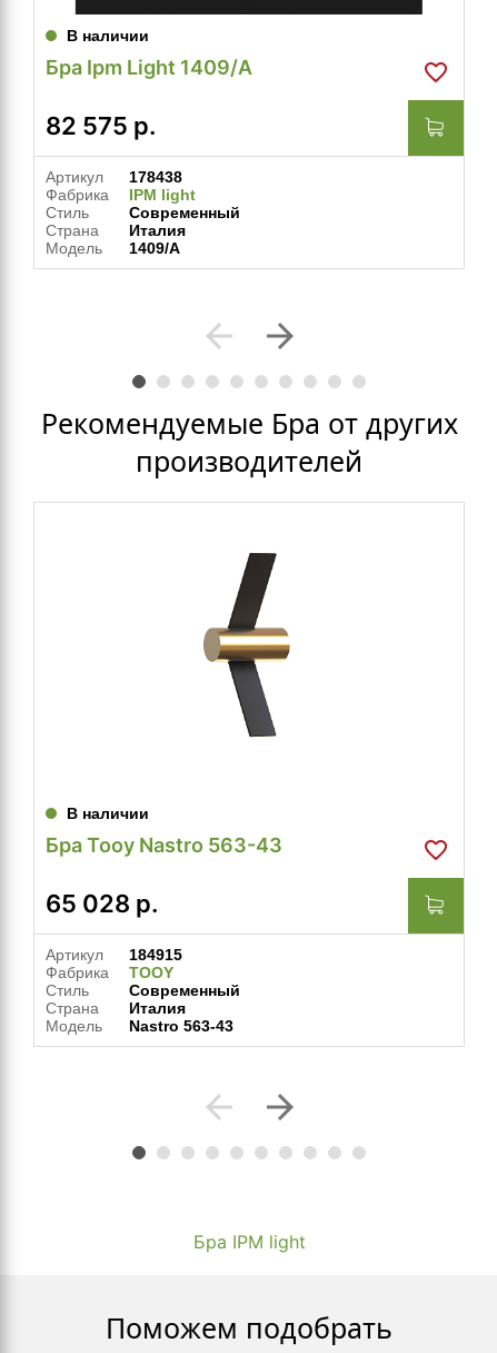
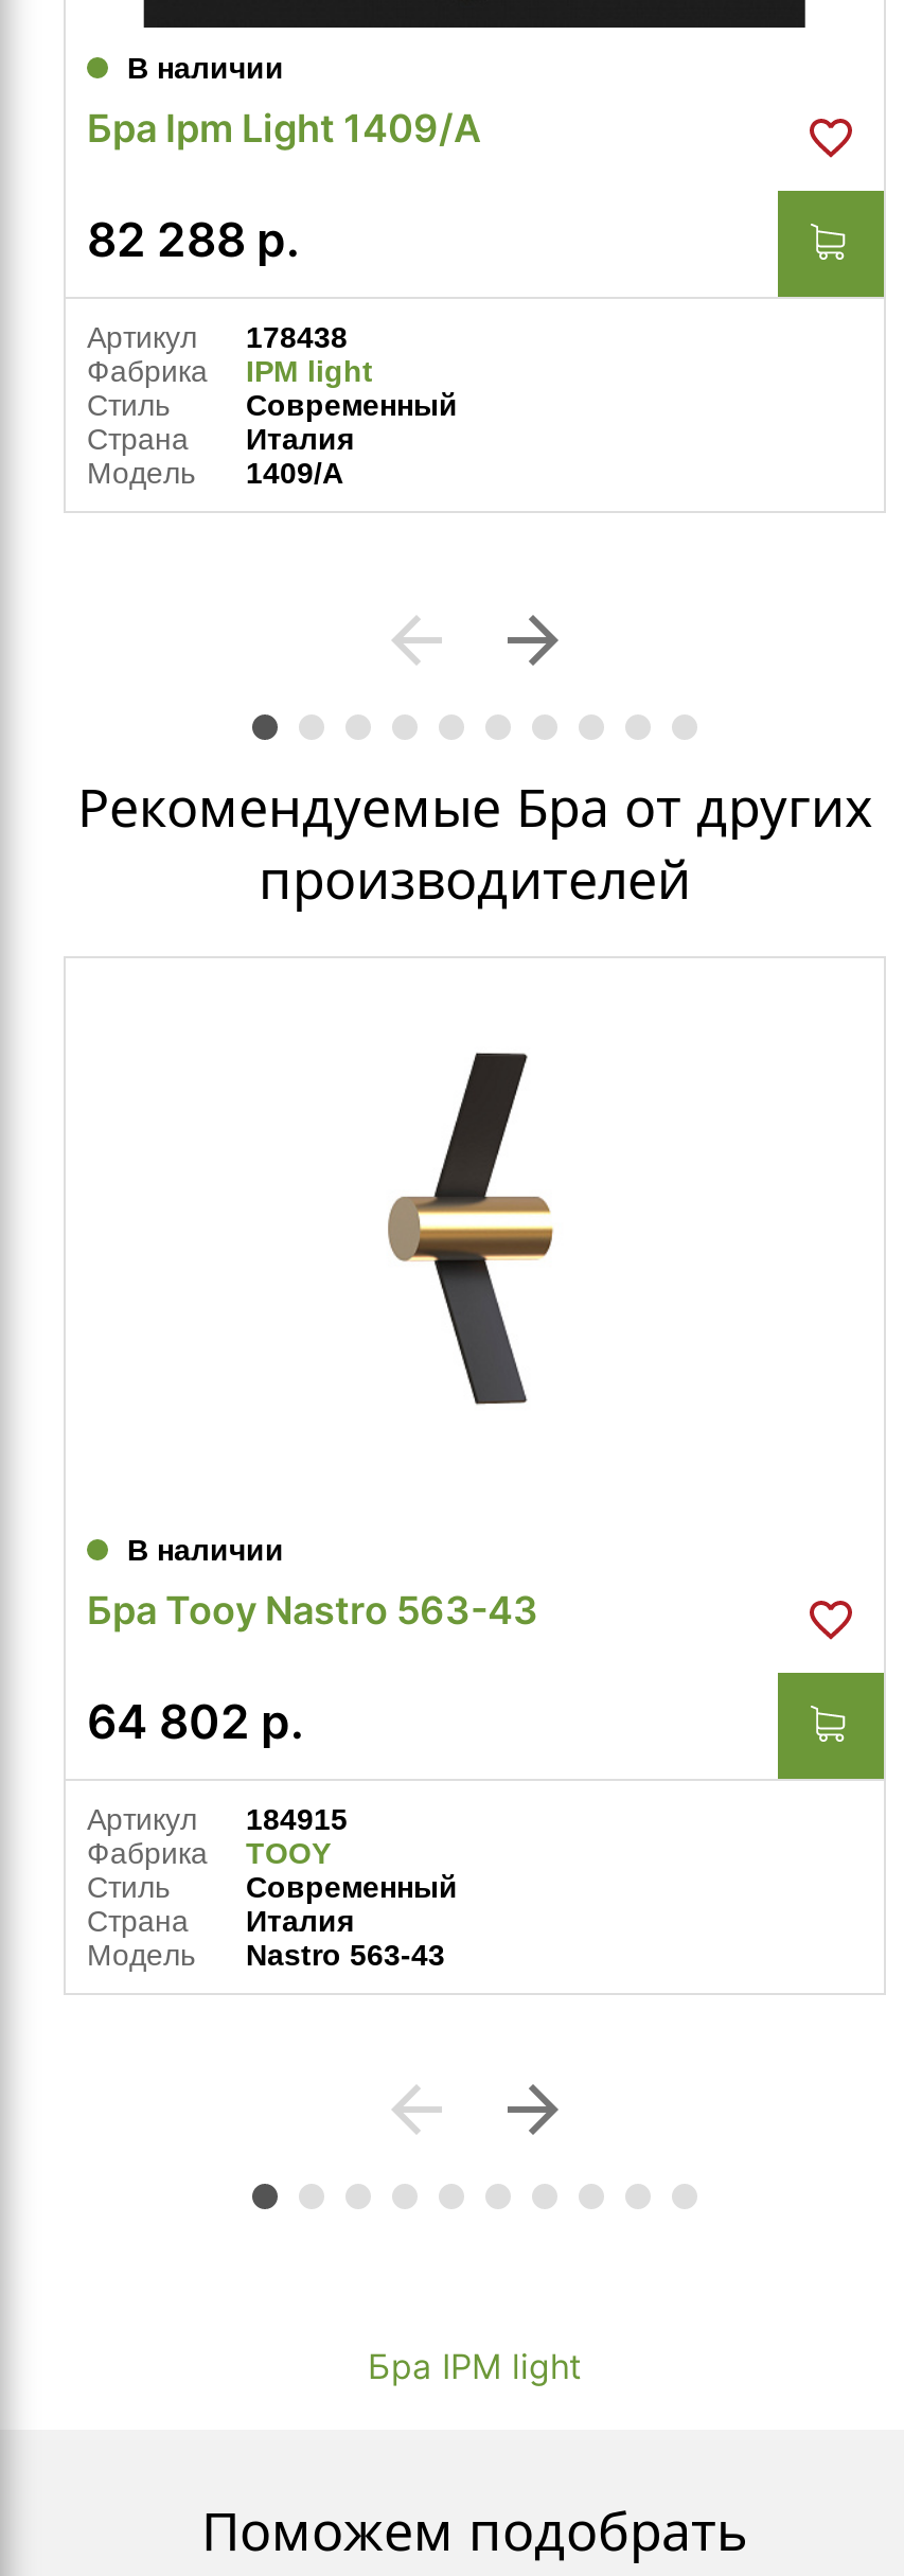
[46,111,156,140] 82 575 р. -> [87,212,299,267] 82 288 р.
[46,889,158,918] 65 028 р. -> [87,1694,303,1749] 64 802 р.

